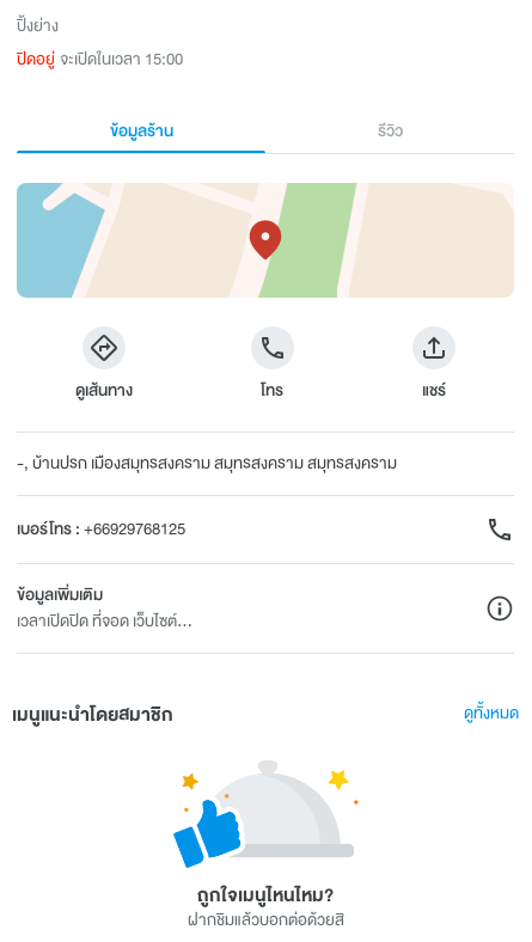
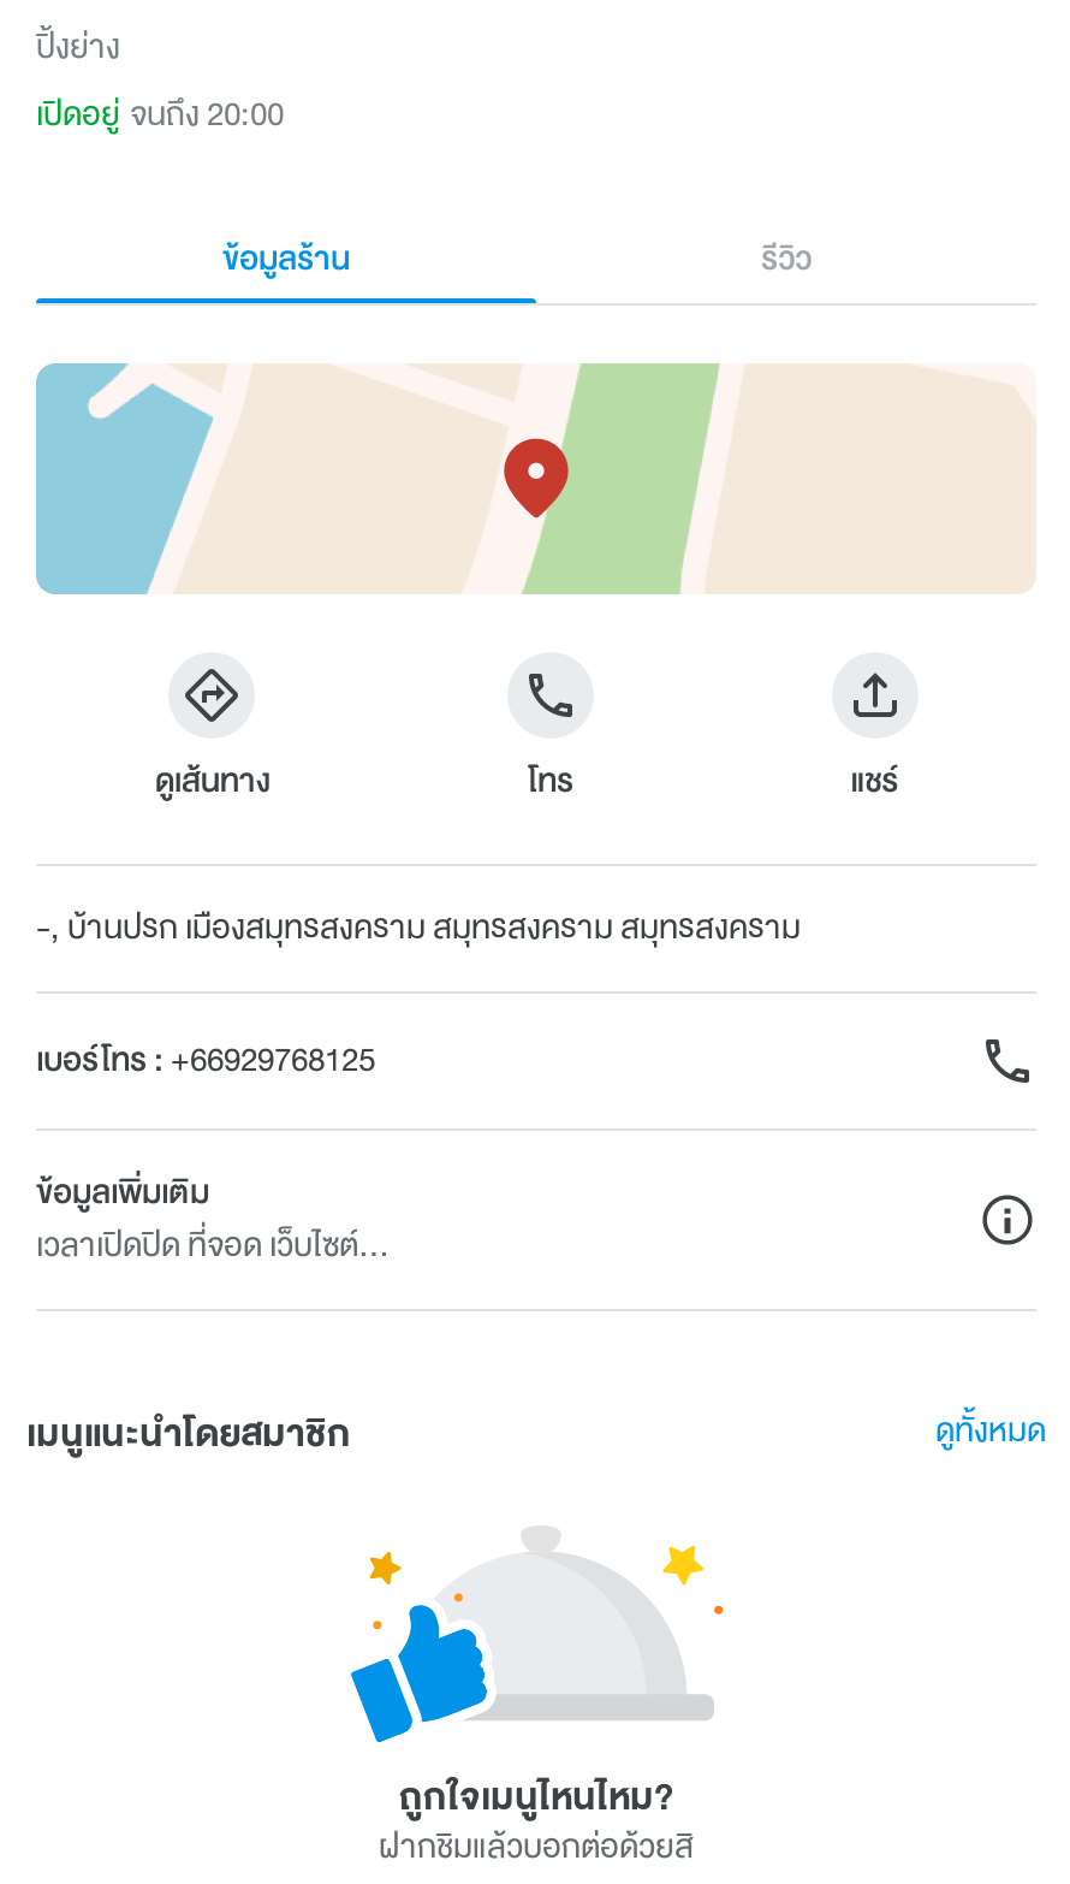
[17,47,183,72] ปิดอยู่ จะเปิดในเวลา 15:00 -> [36,89,284,140] เปิดอยู่ จนถึง 20:00

